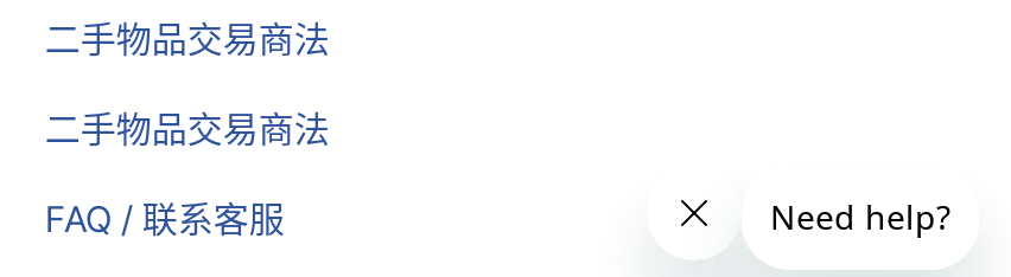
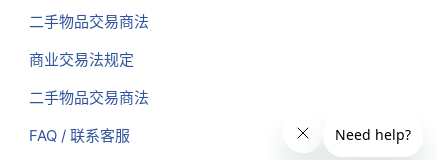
none -> [29,50,134,69] 商业交易法规定

